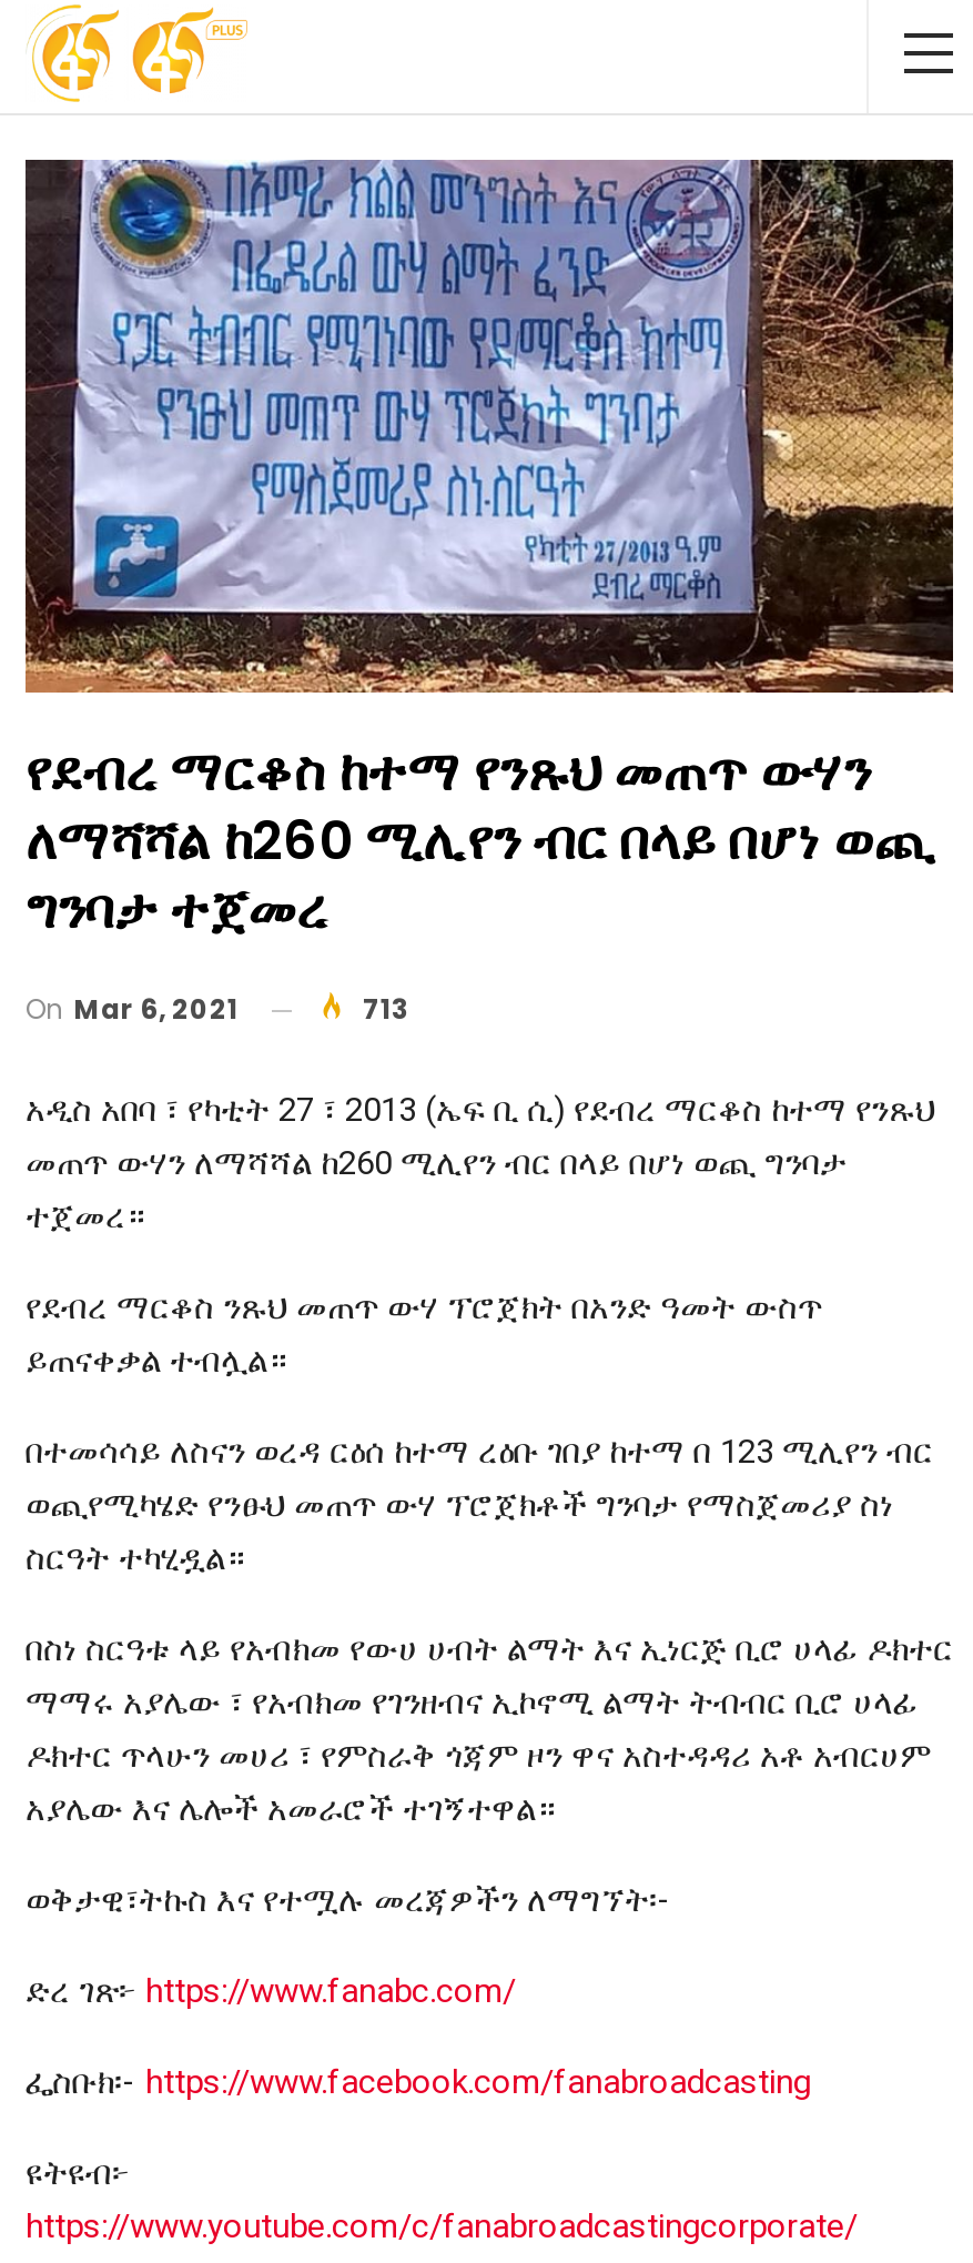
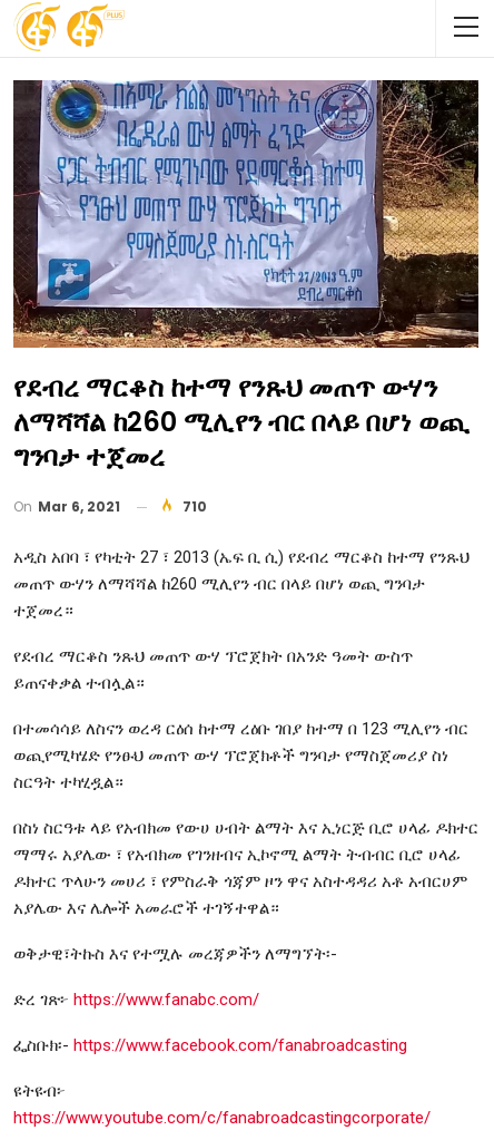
[363,989,409,1027] 713 -> [182,497,207,516] 710

